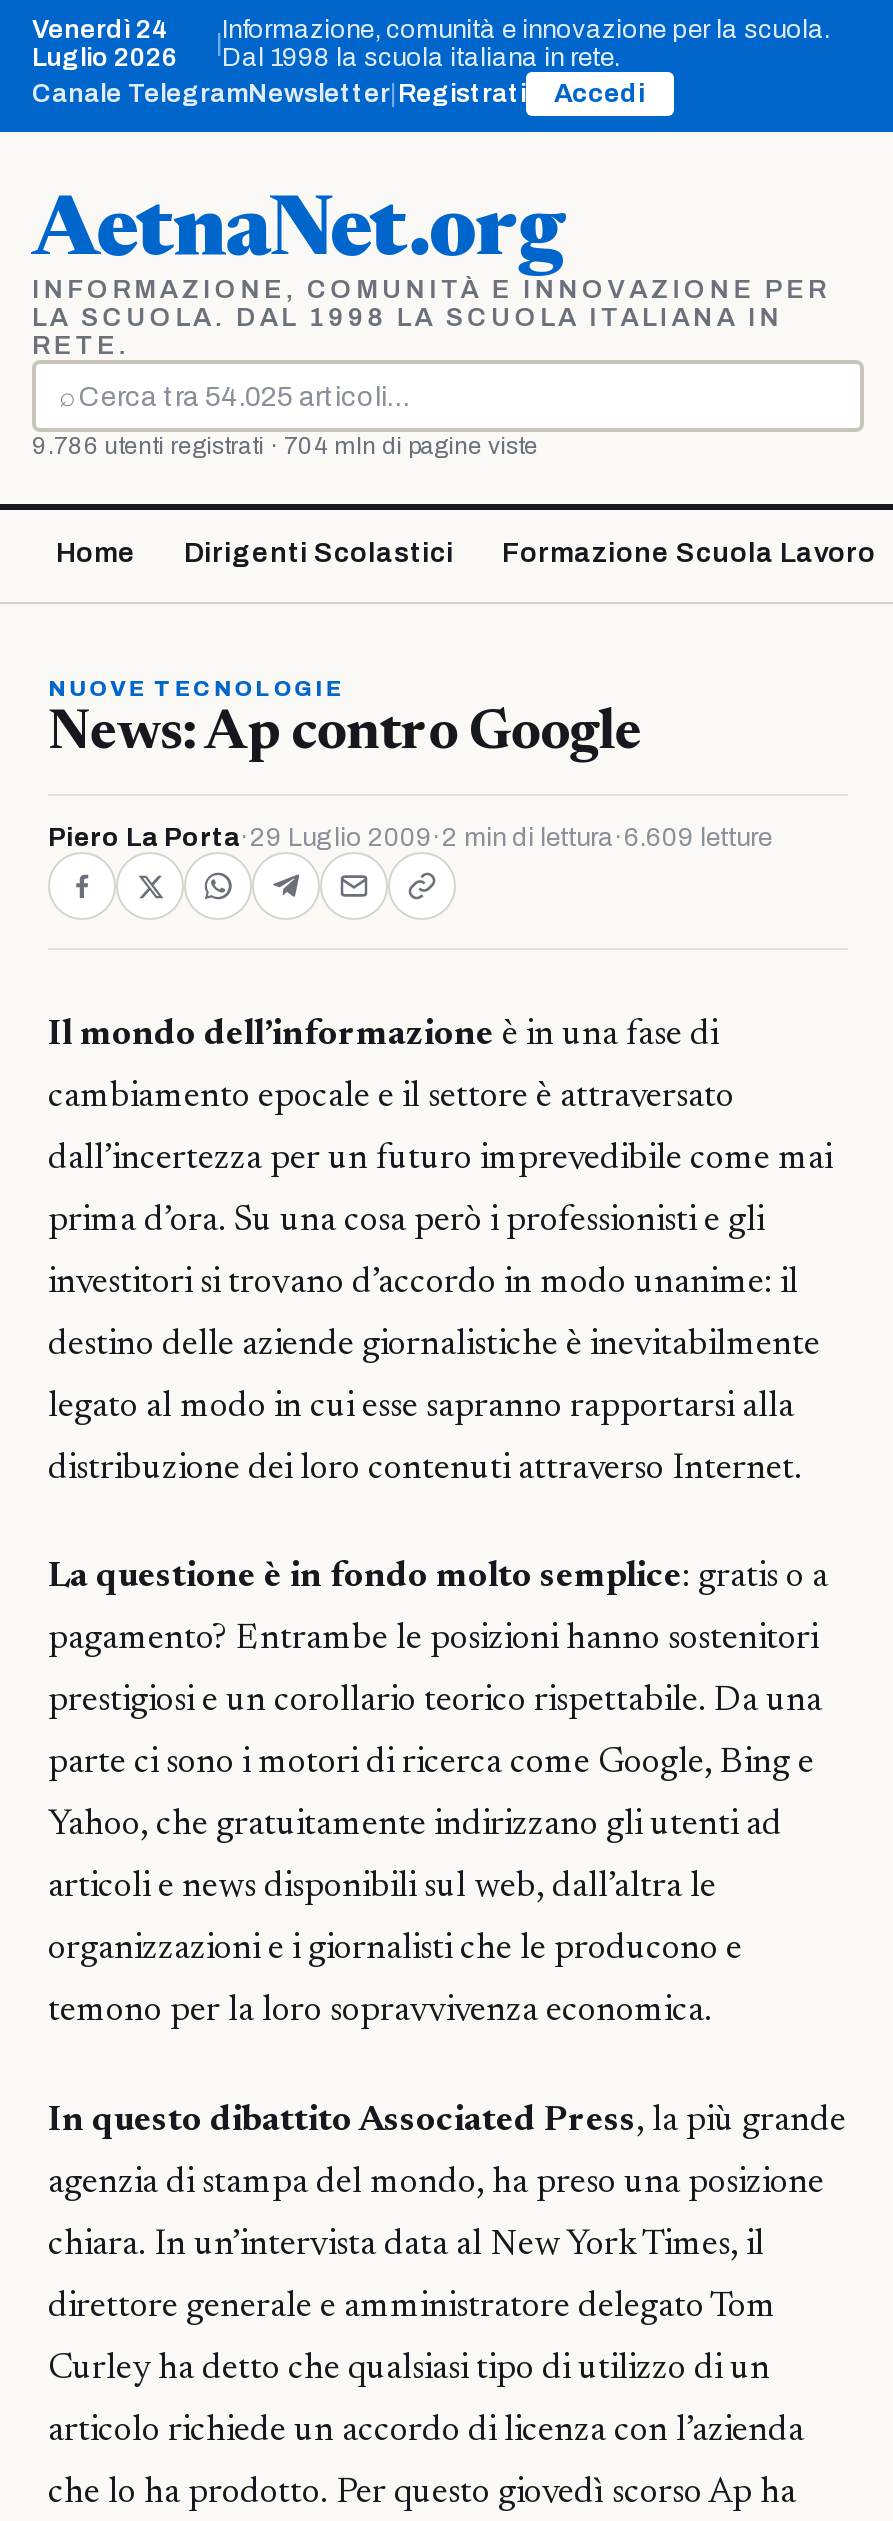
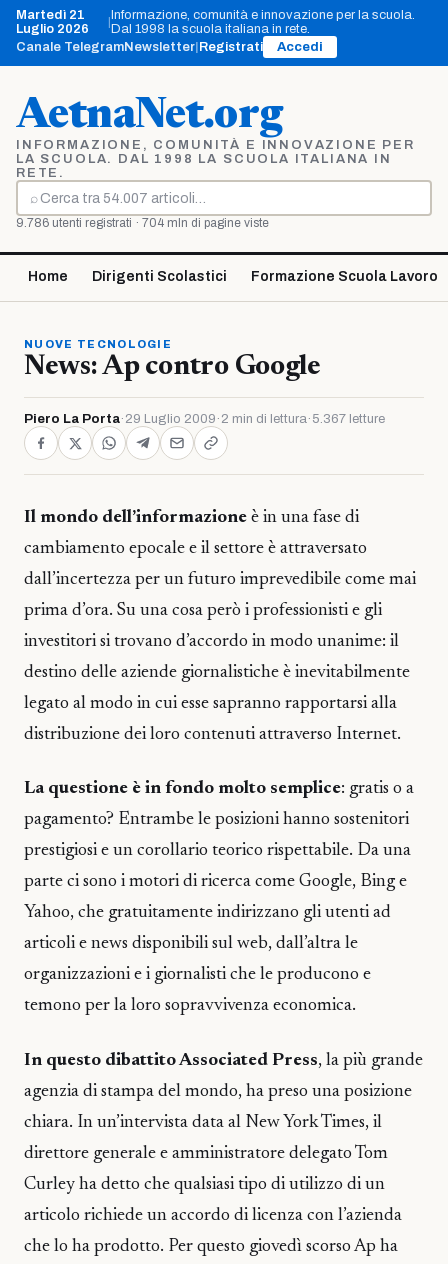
[32,16,170,44] Venerdì 24 -> [16,8,85,22] Martedì 21
[48,824,772,852] Piero La Porta · 29 Luglio 2009 · 2 min di lettura · 6.609 letture -> [24,412,385,426] Piero La Porta · 29 Luglio 2009 · 2 min di lettura · 5.367 letture

